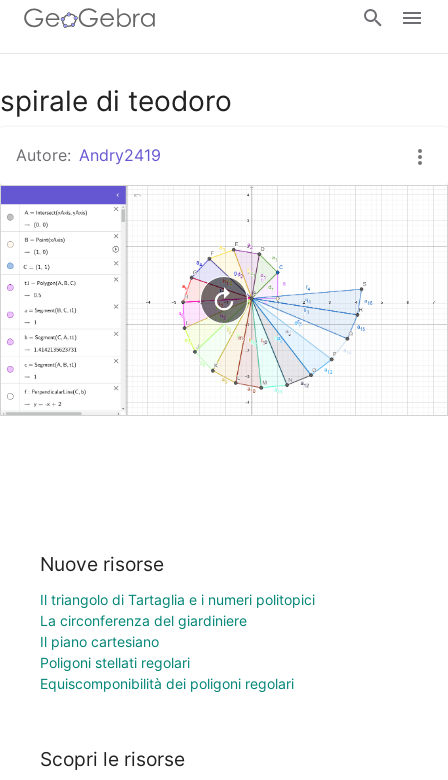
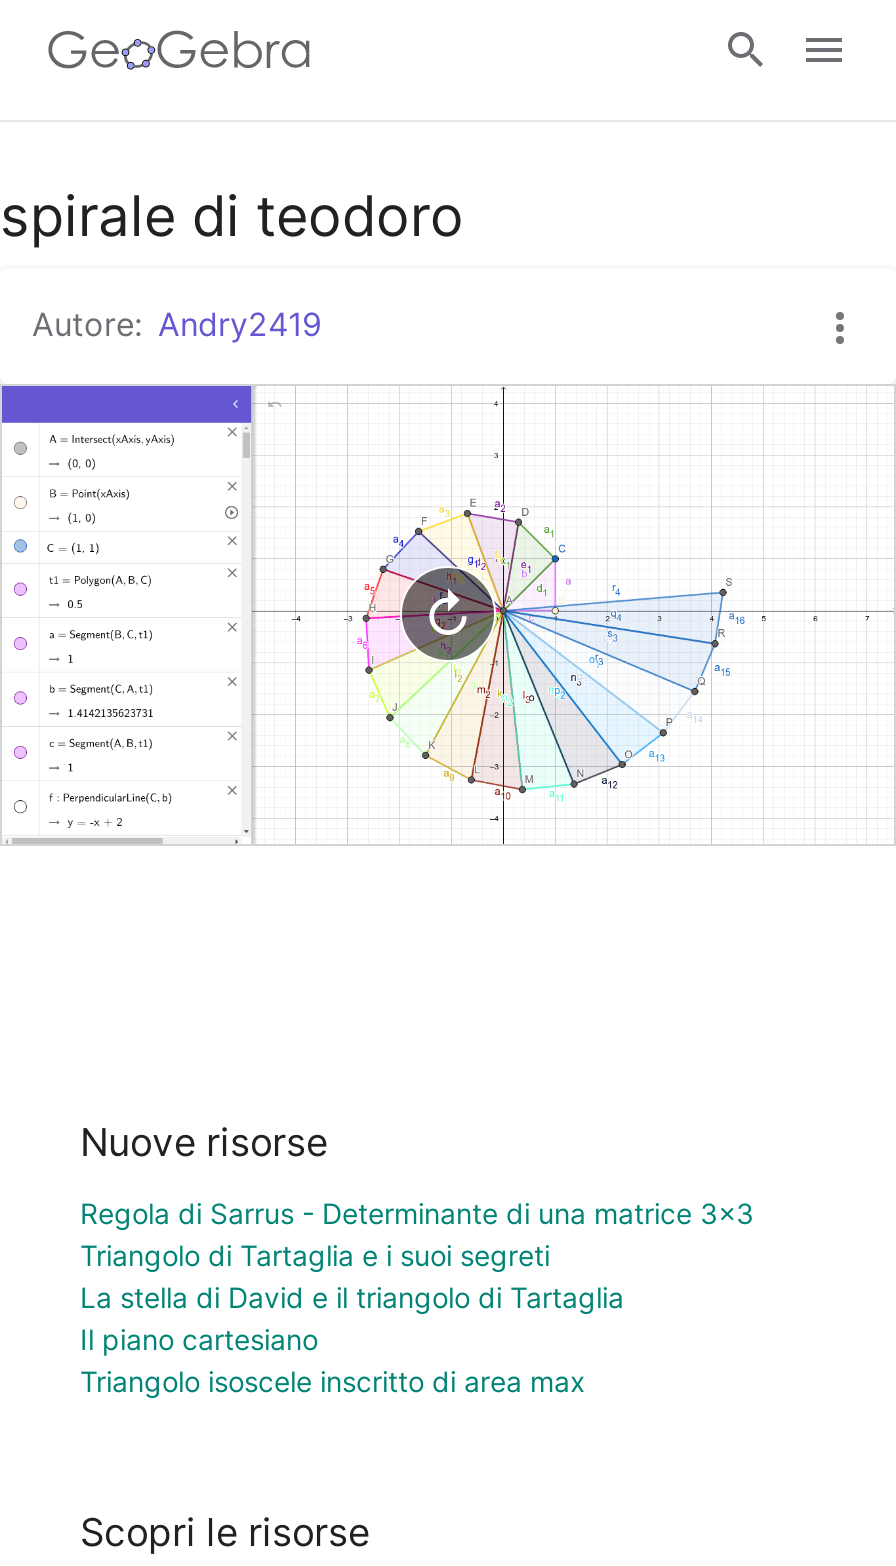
[40,591,315,629] Il triangolo di Tartaglia e i numeri politopici | La circonferenza del giardiniere -> [80,1196,754,1314] Regola di Sarrus - Determinante di una matrice 3×3 | Triangolo di Tartaglia e i suoi segreti | La stella di David e il triangolo di Tartaglia
moved [40,633,159,650] -> [80,1322,318,1356]: Il piano cartesiano
[40,654,294,692] Poligoni stellati regolari | Equiscomponibilità dei poligoni regolari -> [80,1364,586,1398] Triangolo isoscele inscritto di area max

